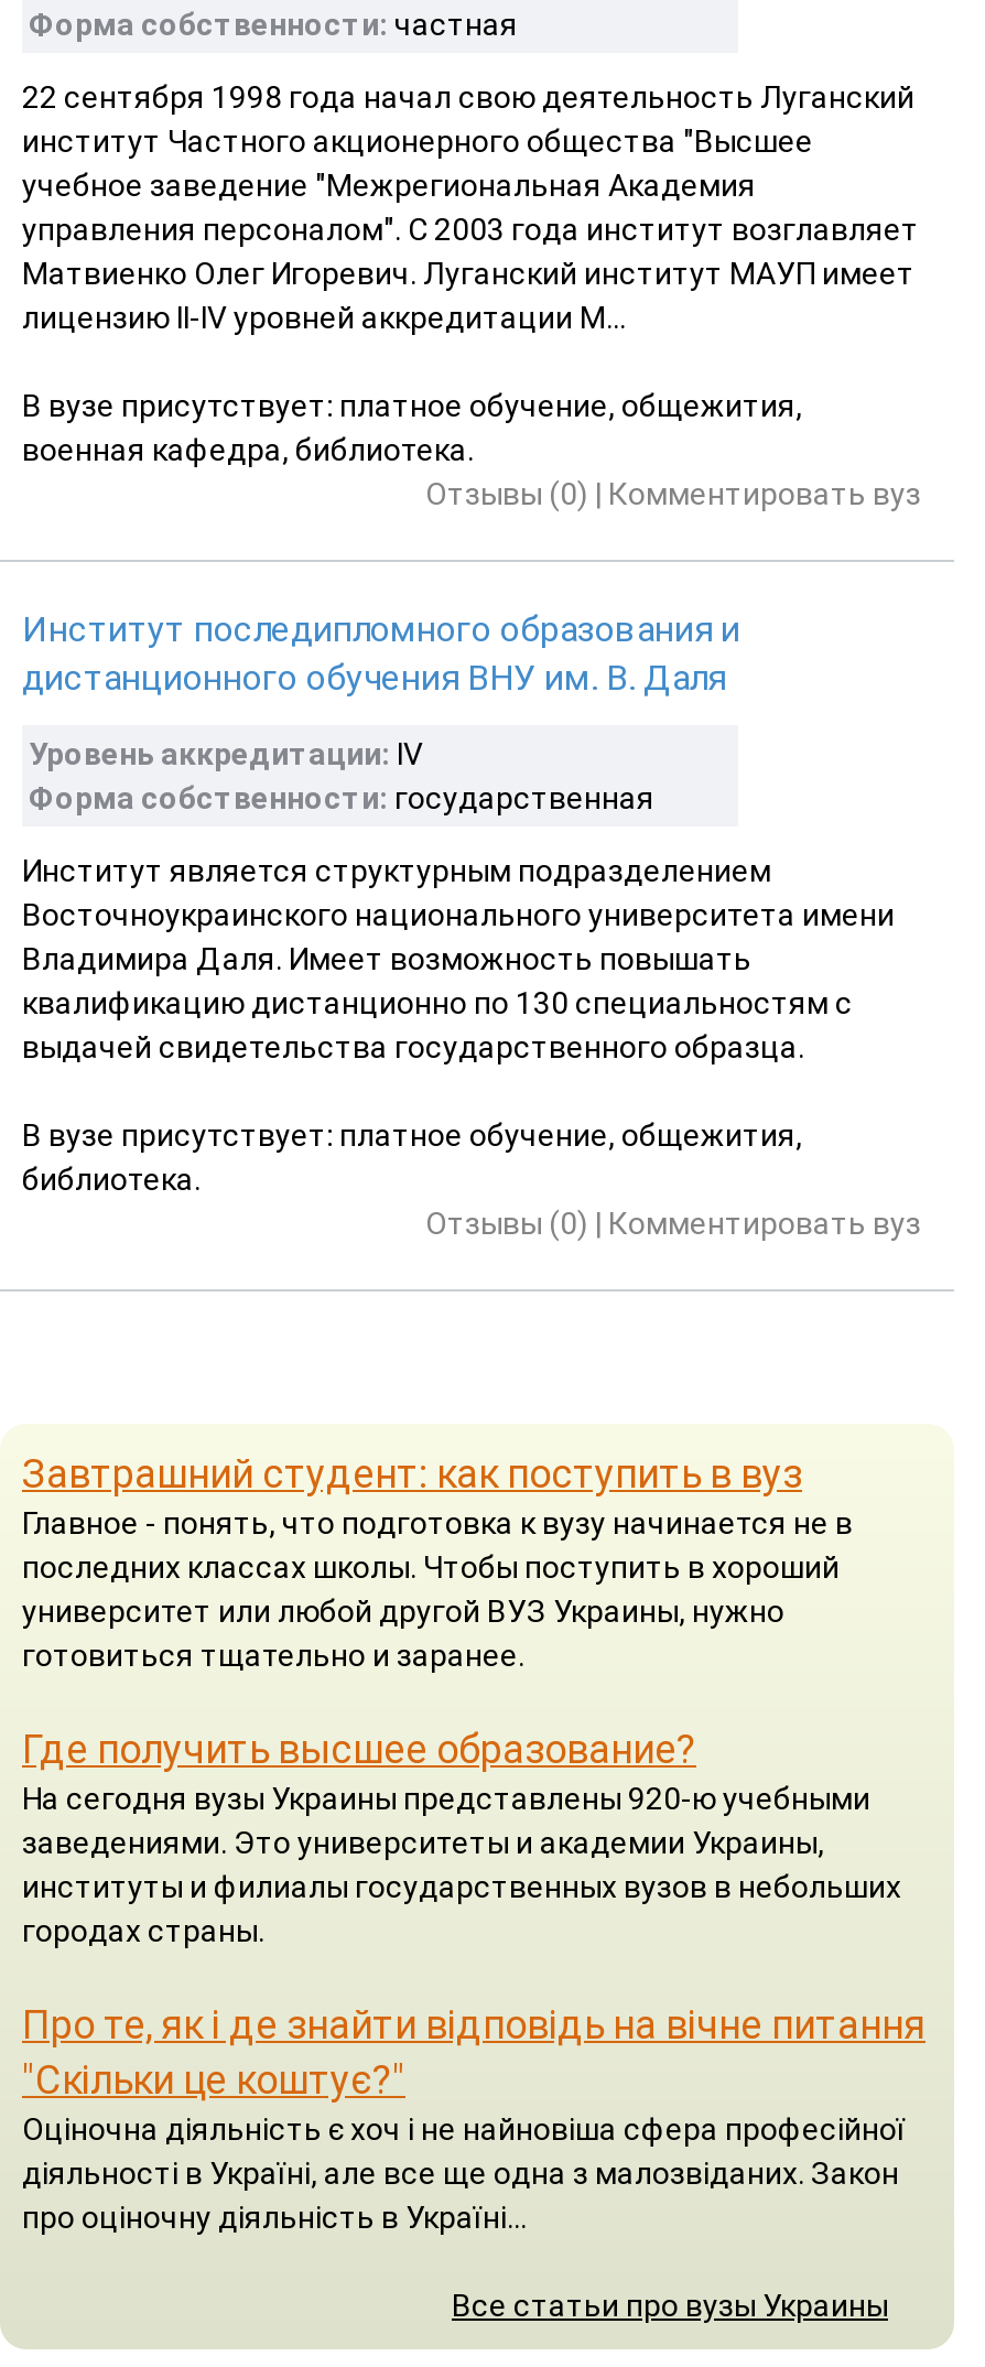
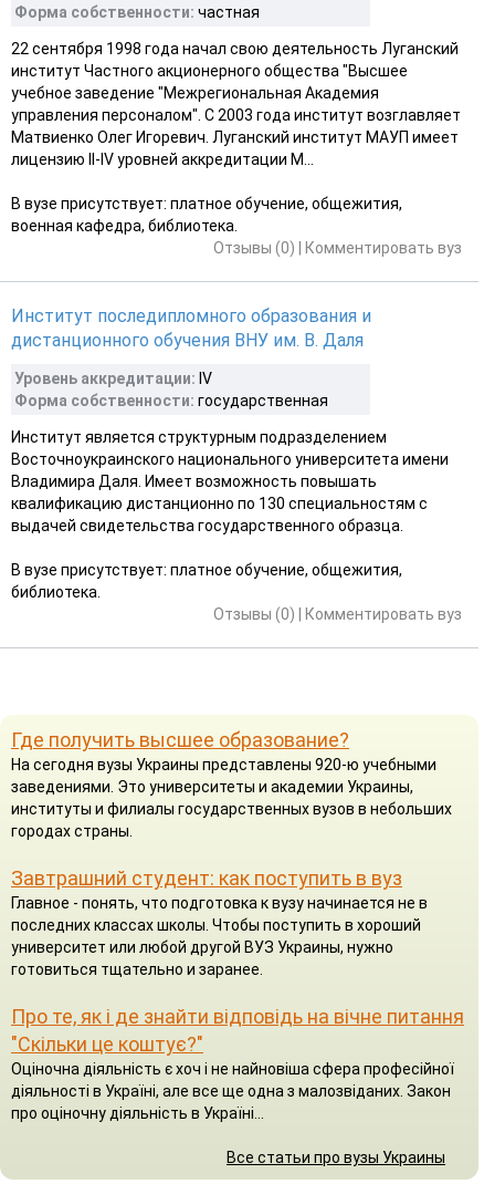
moved [22,1450,853,1672] -> [11,866,428,978]: Завтрашний студент: как поступить в вуз | Главное - понять, что подготовка к вузу начинается не в | последних классах школы. Чтобы поступить в хороший | университет или любой другой ВУЗ Украины, нужно | готовиться тщательно и заранее.
moved [22,1725,901,1948] -> [11,728,452,840]: Где получить высшее образование? | На сегодня вузы Украины представлены 920-ю учебными | заведениями. Это университеты и академии Украины, | институты и филиалы государственных вузов в небольших | городах страны.

